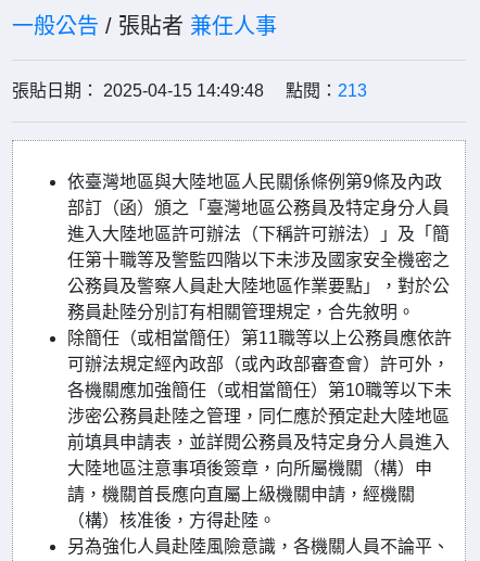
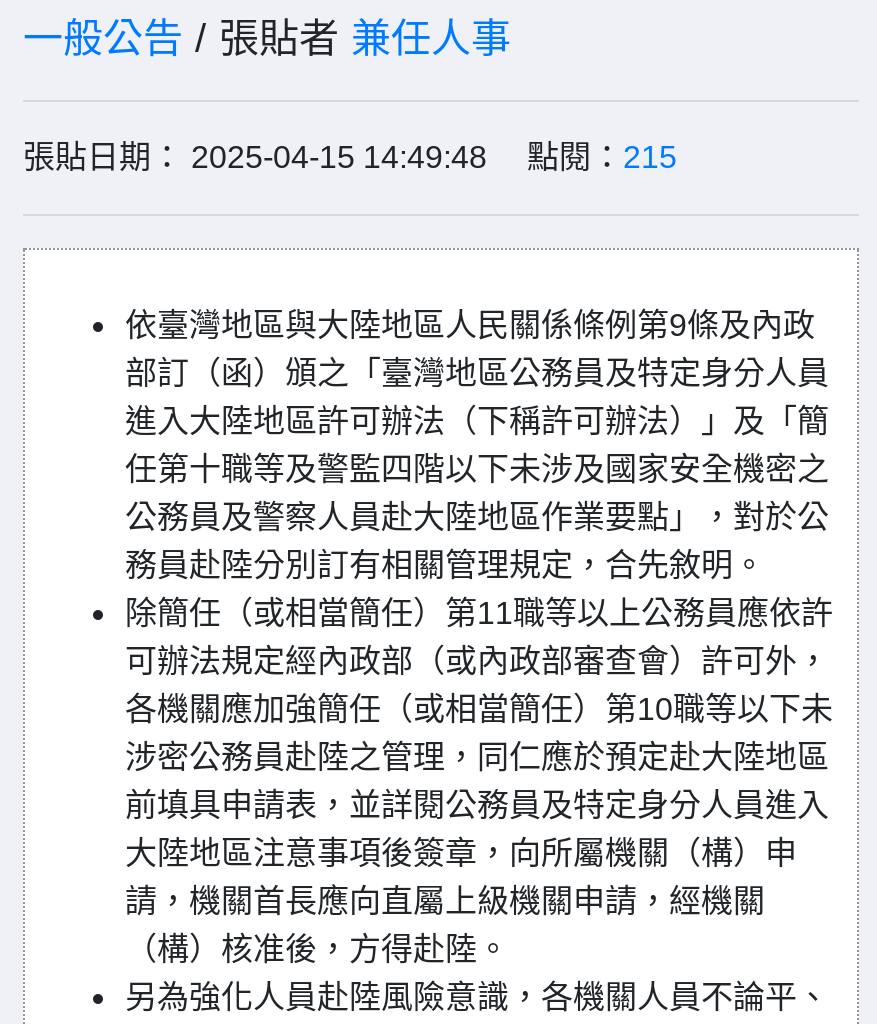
[12,81,367,100] 張貼日期： 2025-04-15 14:49:48 點閱：213 -> [23,140,677,174] 張貼日期： 2025-04-15 14:49:48 點閱：215

